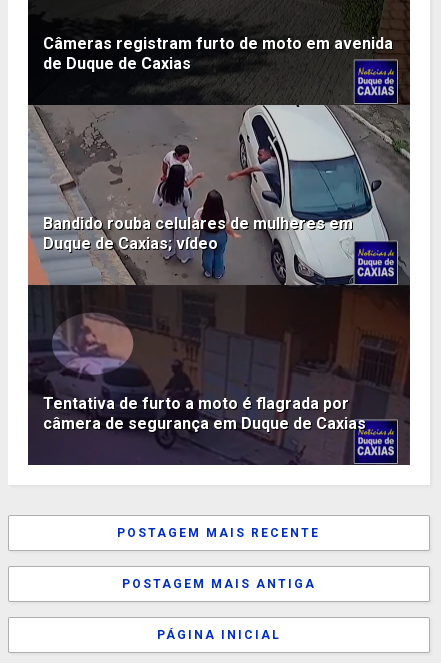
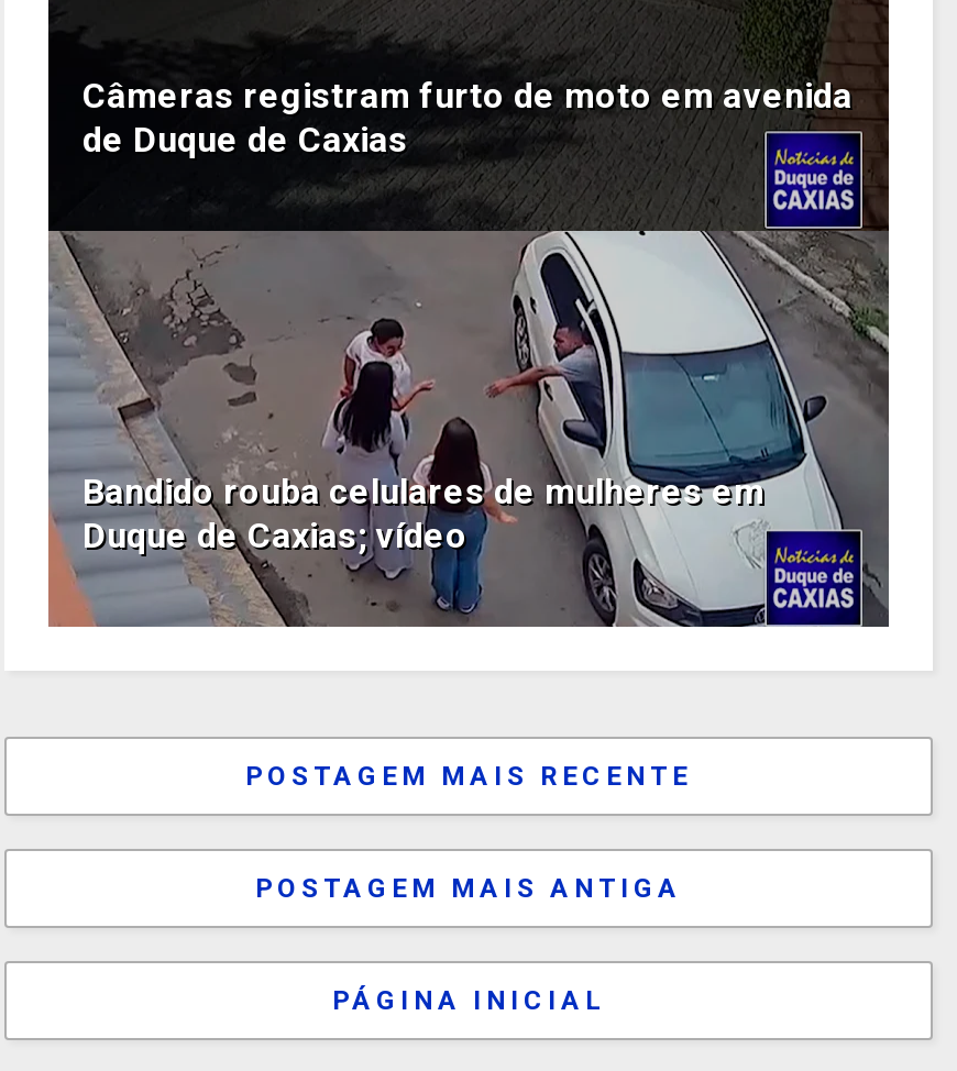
[27,284,410,466] [image] | Tentativa de furto a moto é flagrada por | câmera de segurança em Duque de Caxias -> none

